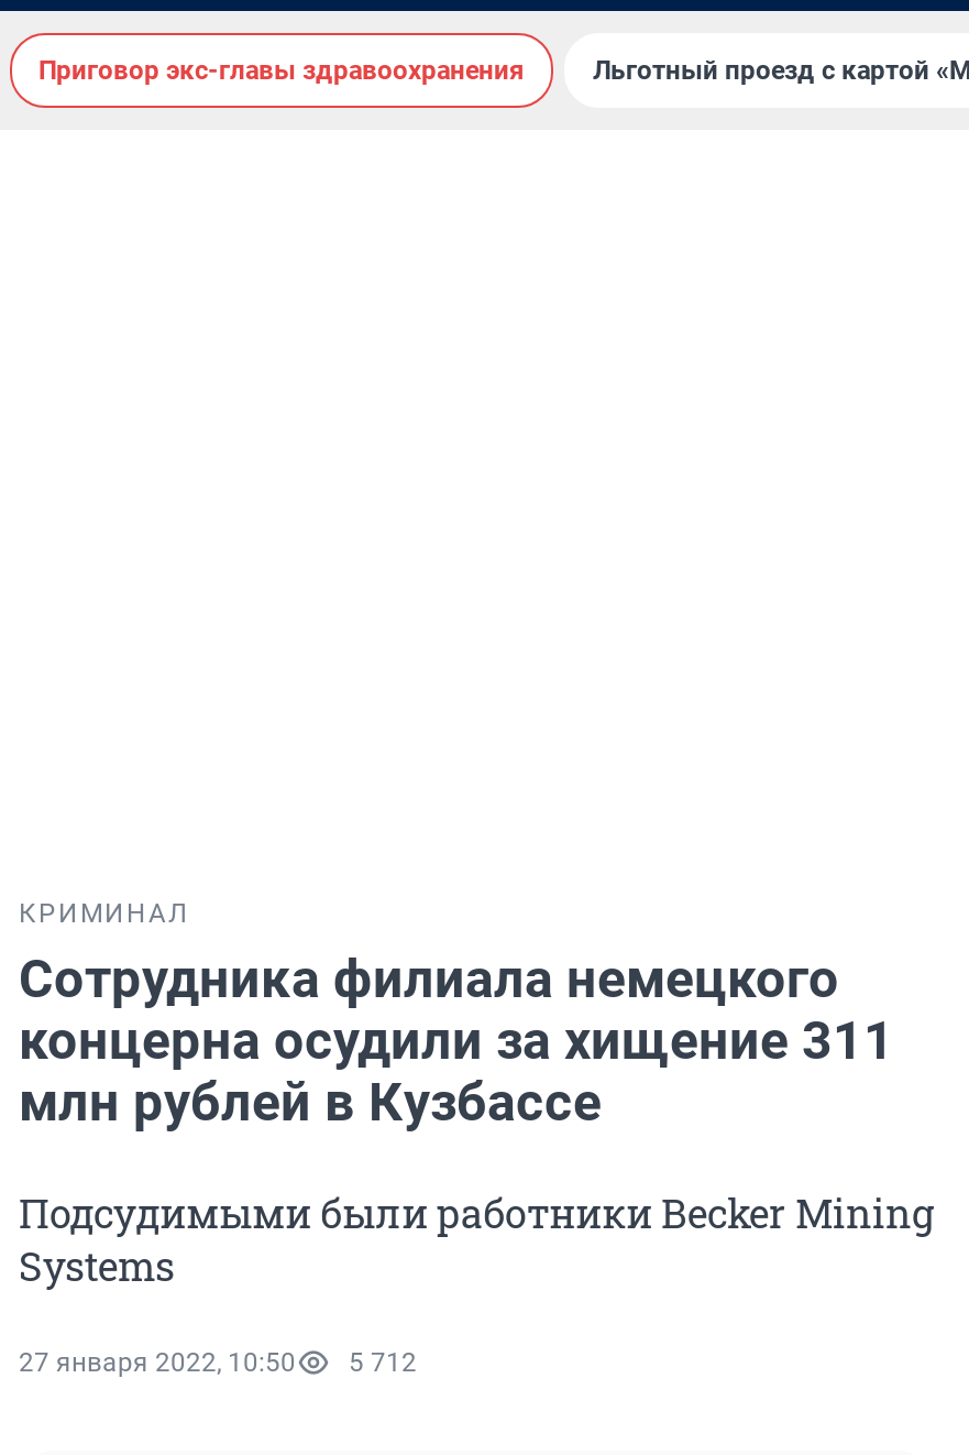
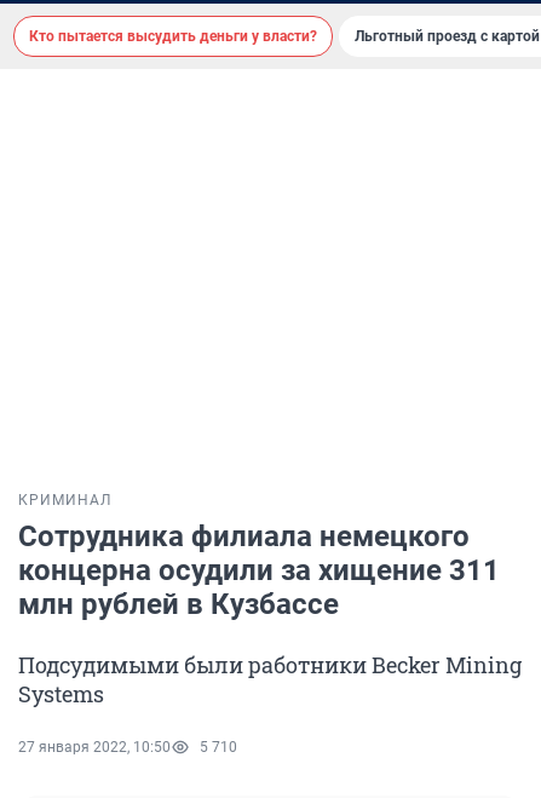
[38,55,525,86] Приговор экс-главы здравоохранения -> [29,28,317,45] Кто пытается высудить деньги у власти?
[19,1347,417,1378] 27 января 2022, 10:50 5 712 -> [18,739,237,756] 27 января 2022, 10:50 5 710

